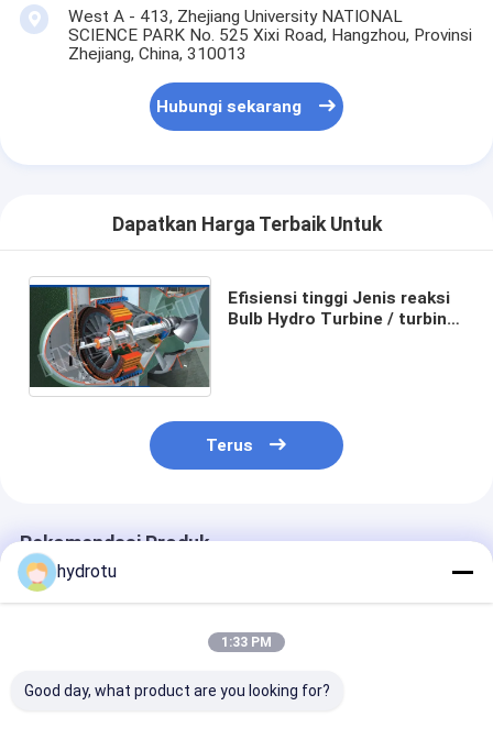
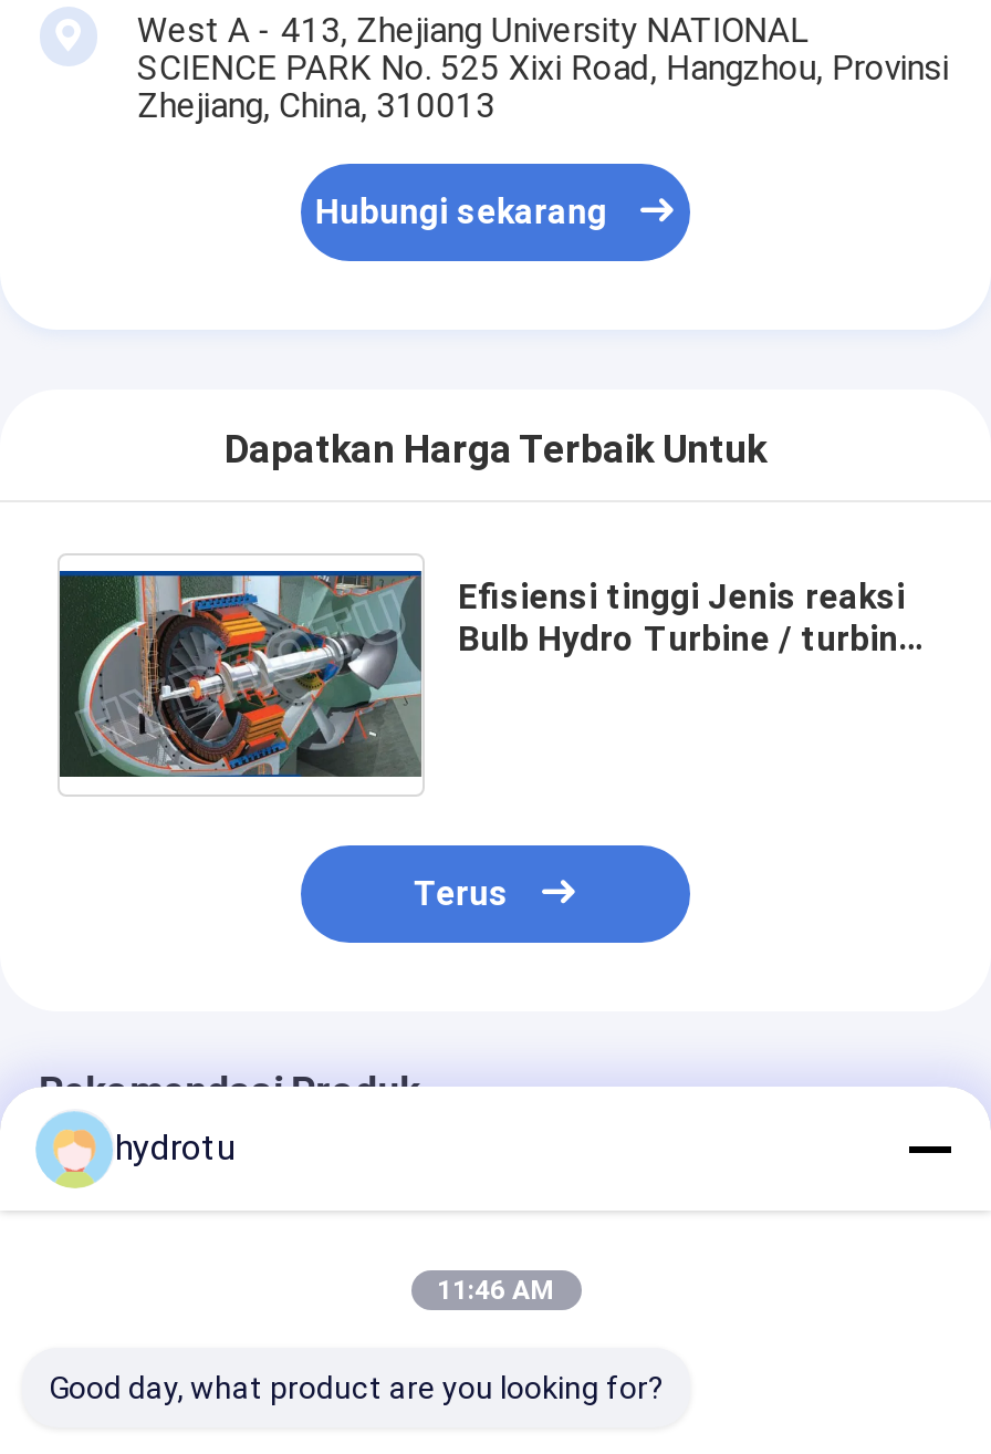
[221,635,272,650] 1:33 PM -> [437,1275,554,1306] 11:46 AM

